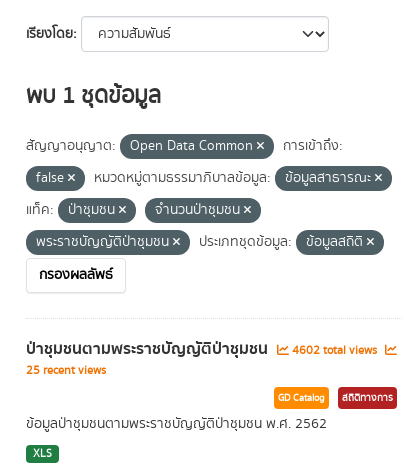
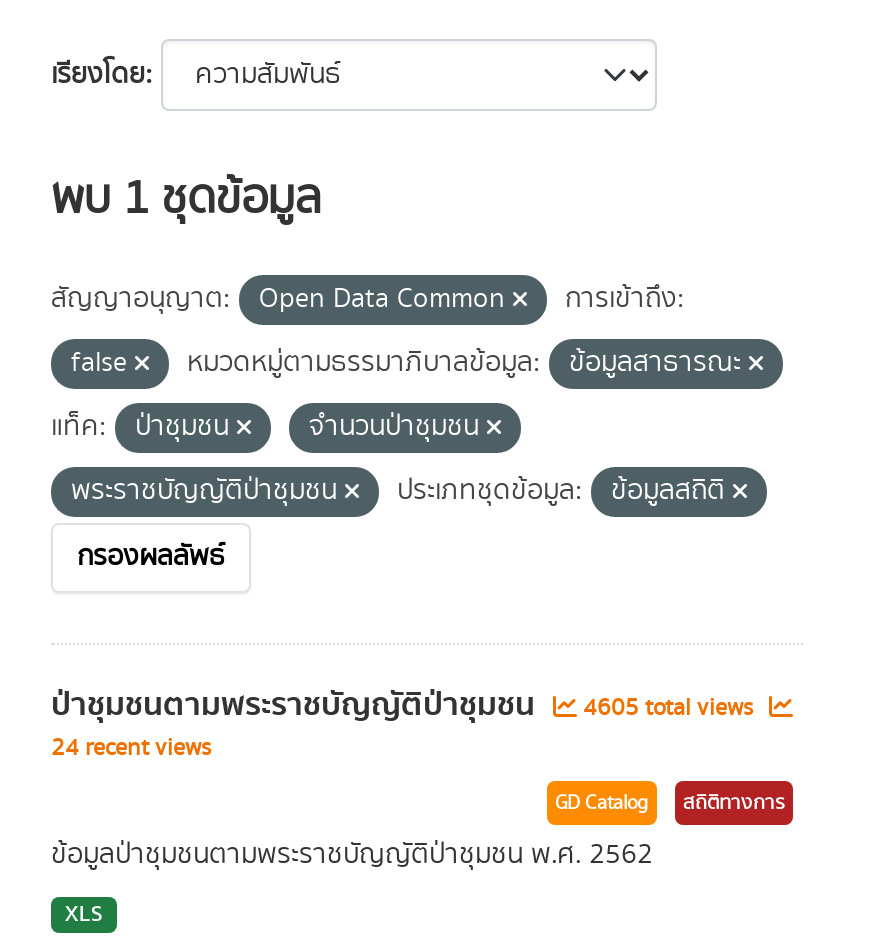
[26,336,380,362] ป่าชุมชนตามพระราชบัญญัติป่าชุมชน 4602 total views -> [51,679,759,731] ป่าชุมชนตามพระราชบัญญัติป่าชุมชน 4605 total views
[26,362,106,379] 25 recent views -> [51,731,211,765] 24 recent views

